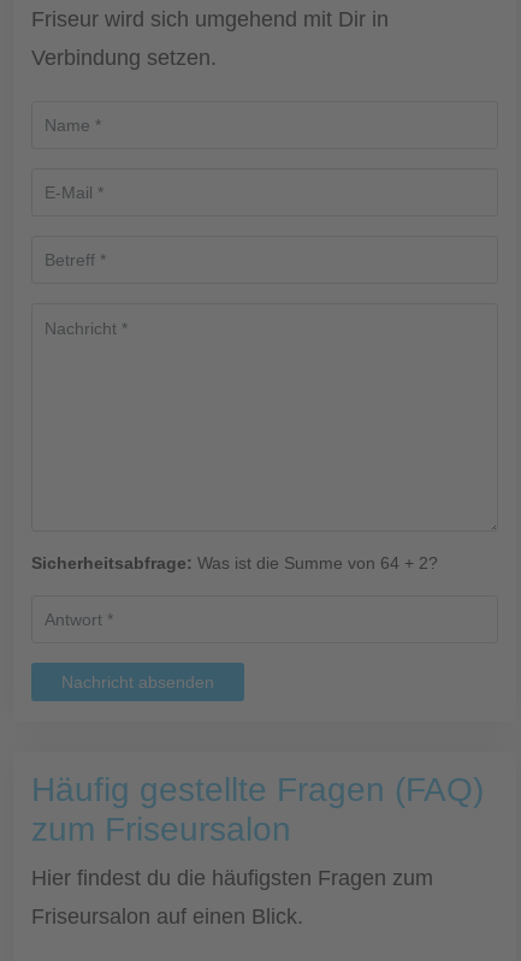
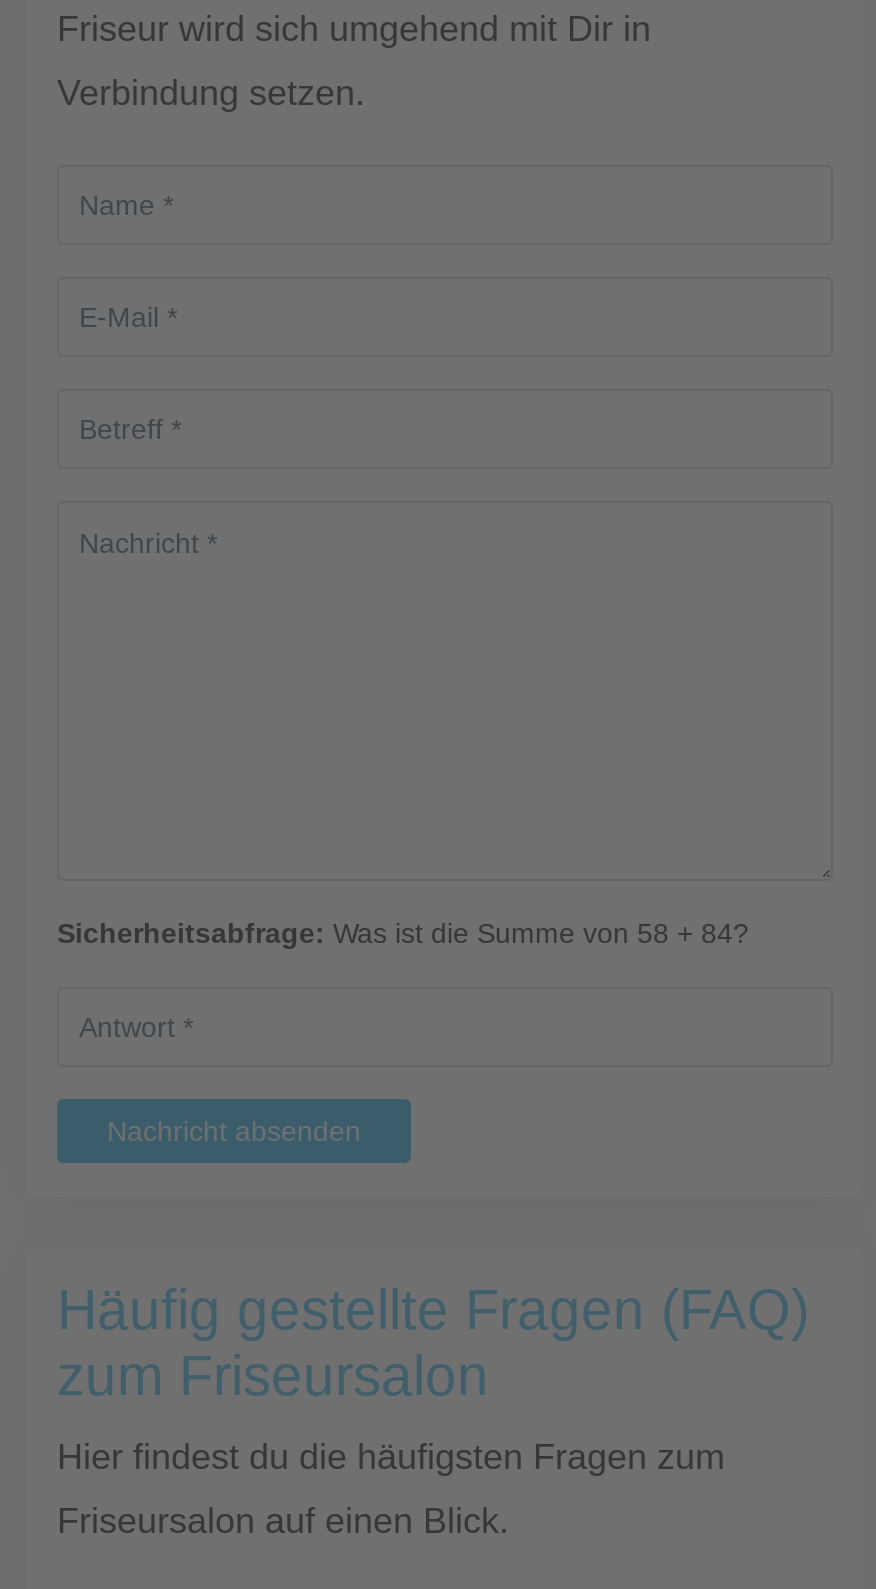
[31,553,438,573] Sicherheitsabfrage: Was ist die Summe von 64 + 2? -> [57,917,749,949] Sicherheitsabfrage: Was ist die Summe von 58 + 84?

